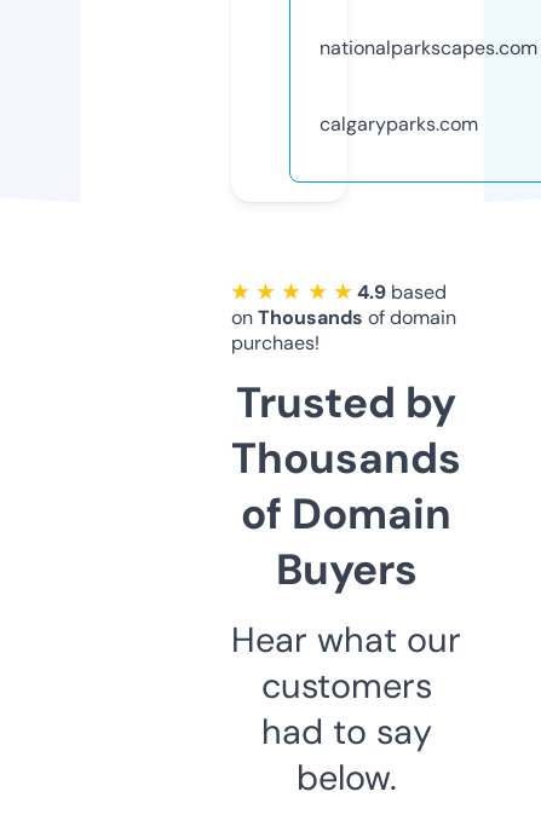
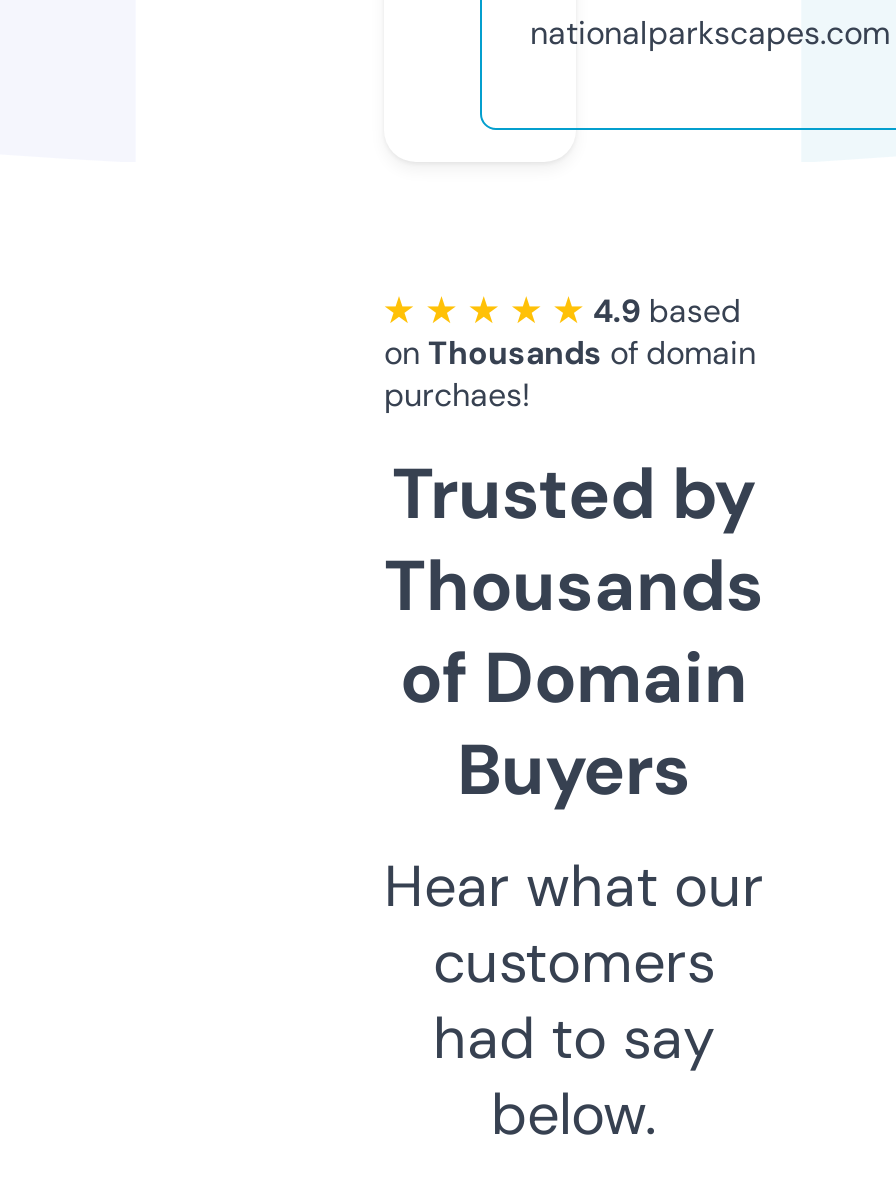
[320,111,478,136] calgaryparks.com -> none

